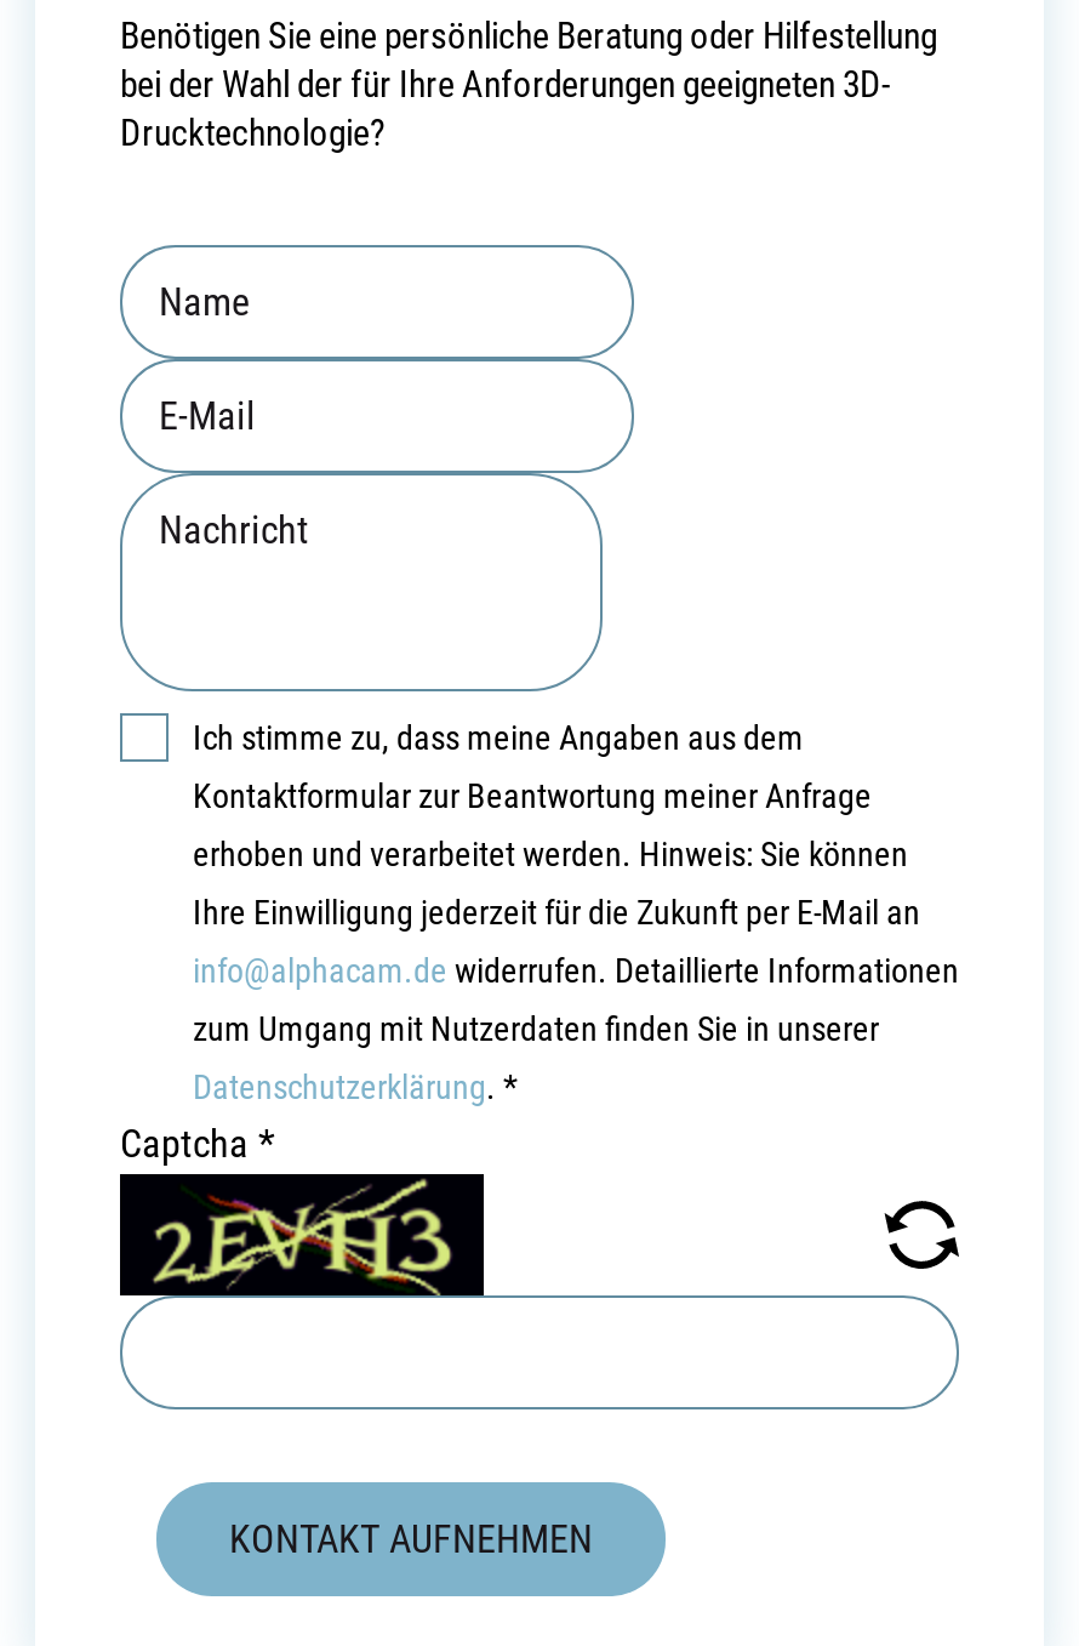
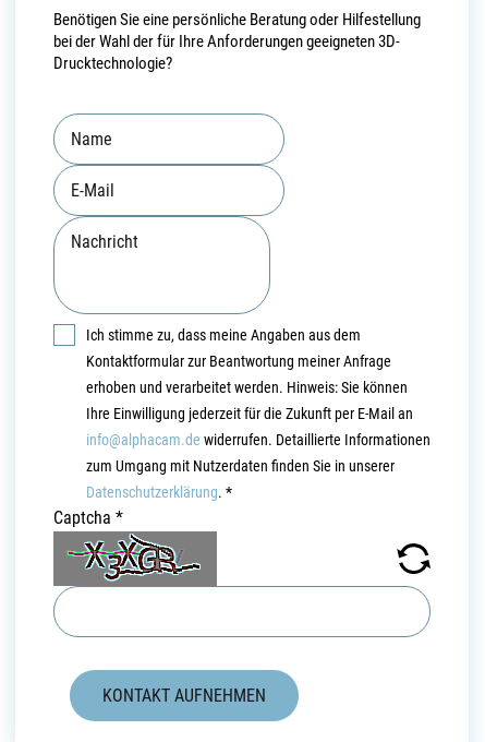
[120,1174,484,1295] [image] -> [52,530,218,587] [image]

